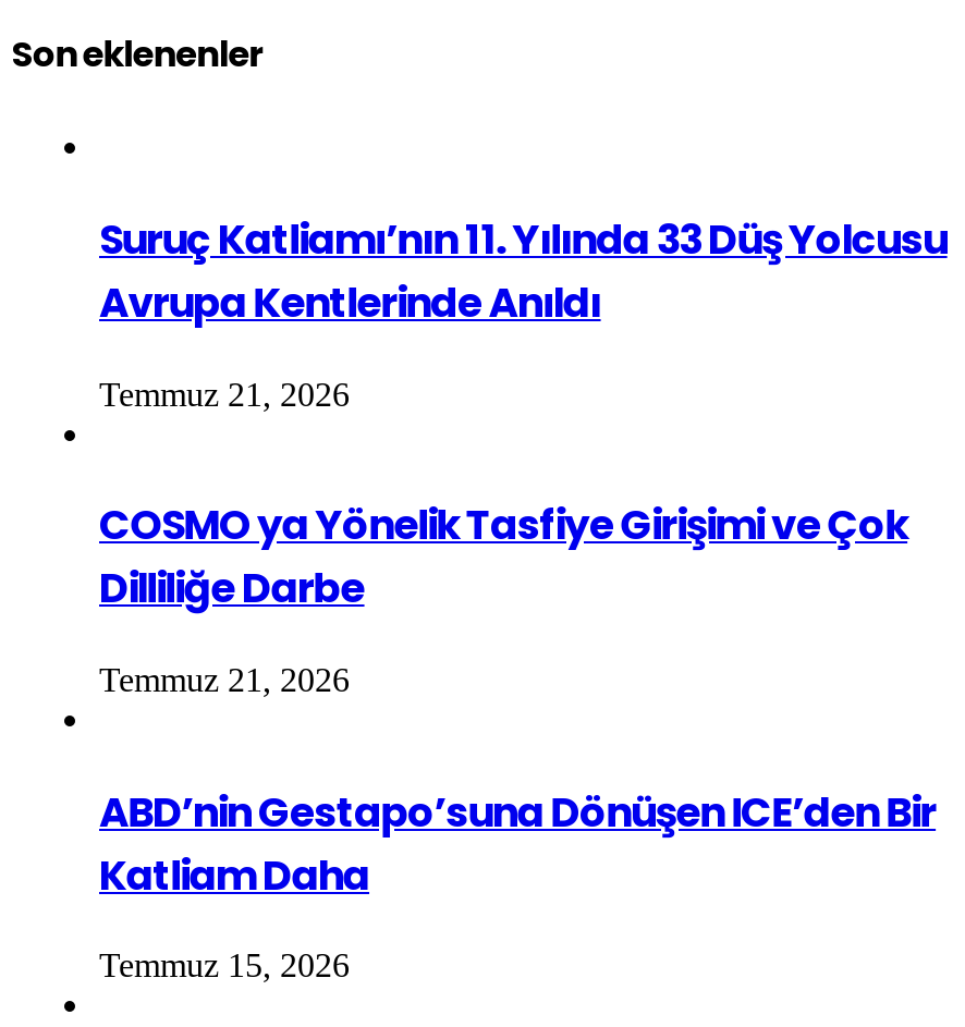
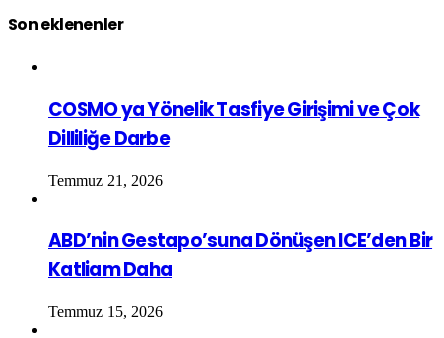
[99,210,947,412] Suruç Katliamı’nın 11. Yılında 33 Düş Yolcusu | Avrupa Kentlerinde Anıldı | Temmuz 21, 2026 -> none

